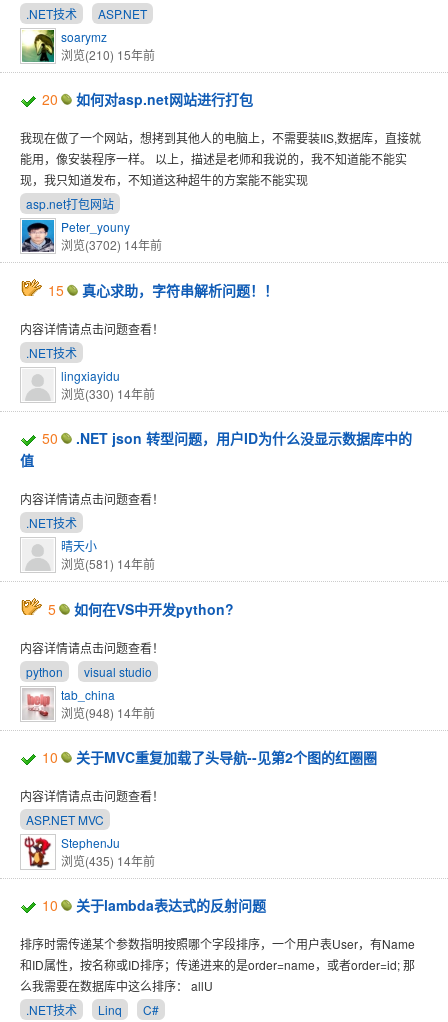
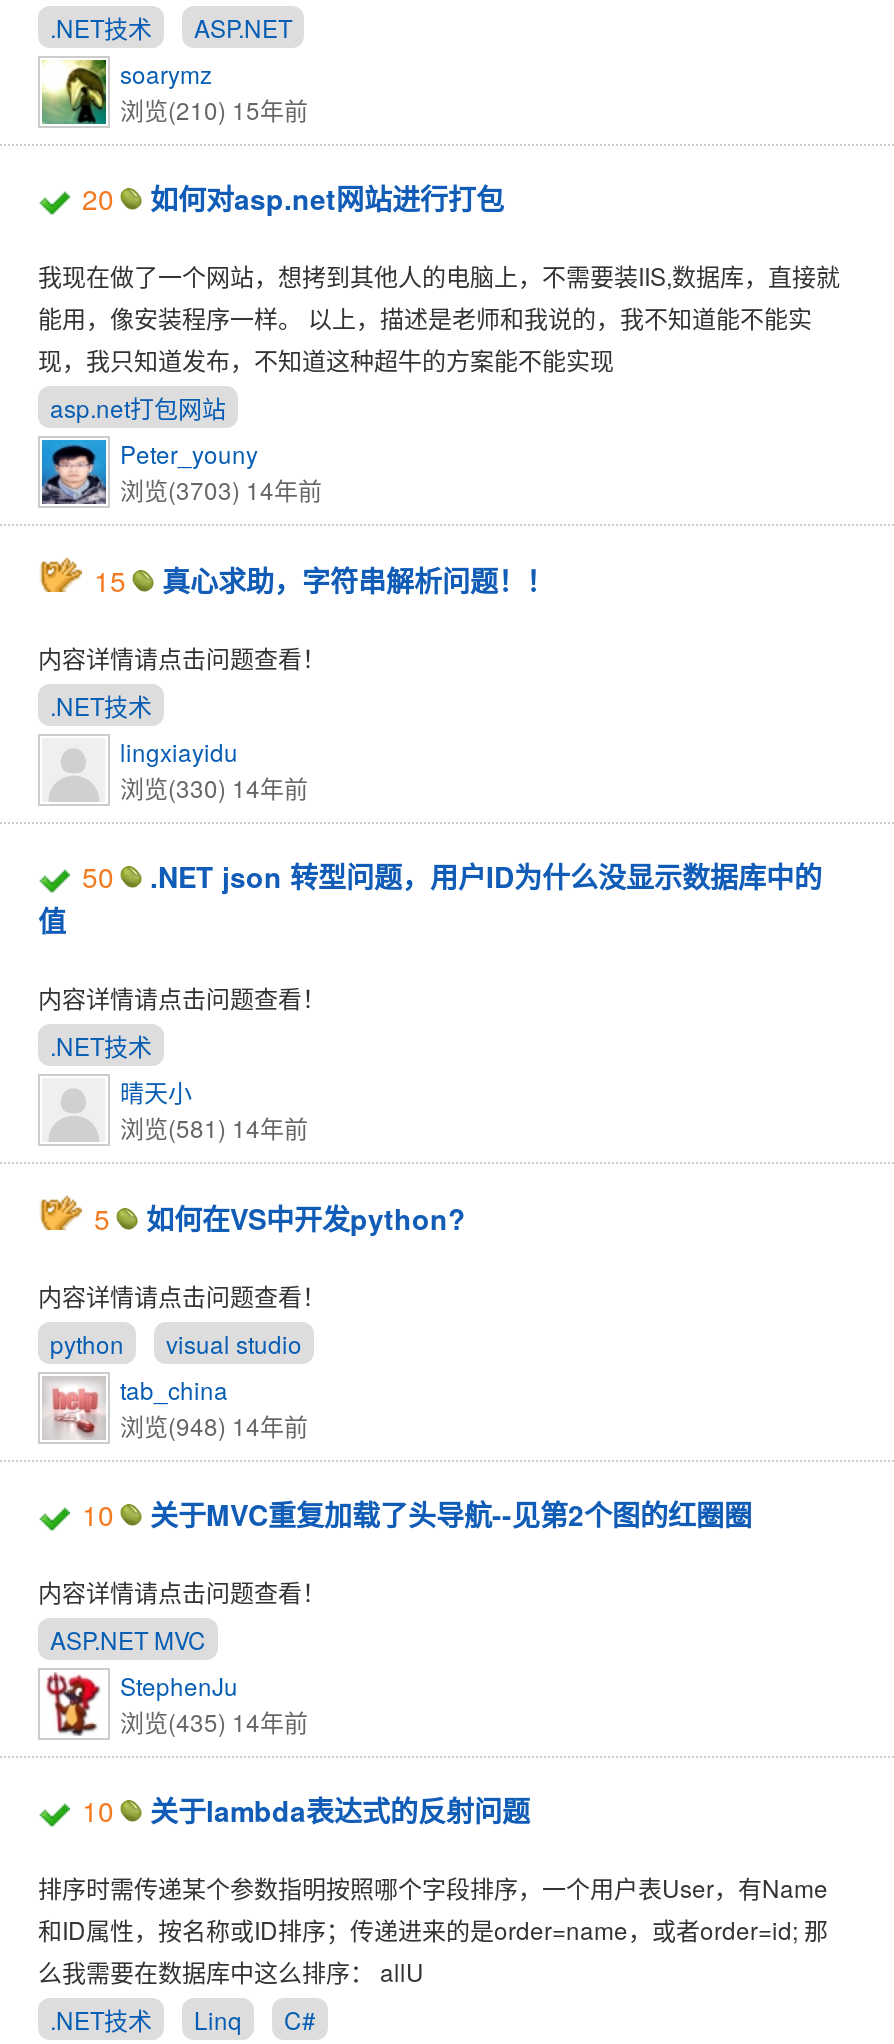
[61,236,162,253] 浏览(3702) 14年前 -> [120,472,322,506] 浏览(3703) 14年前

